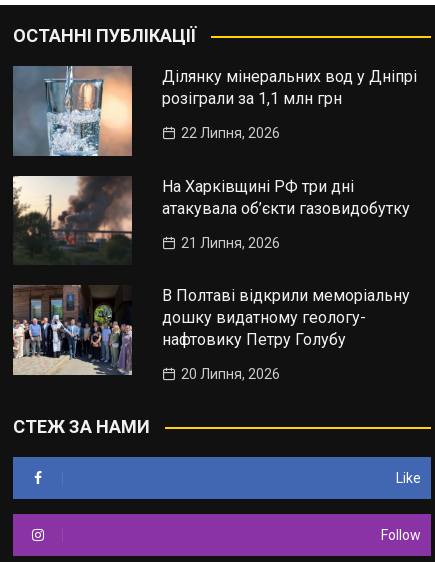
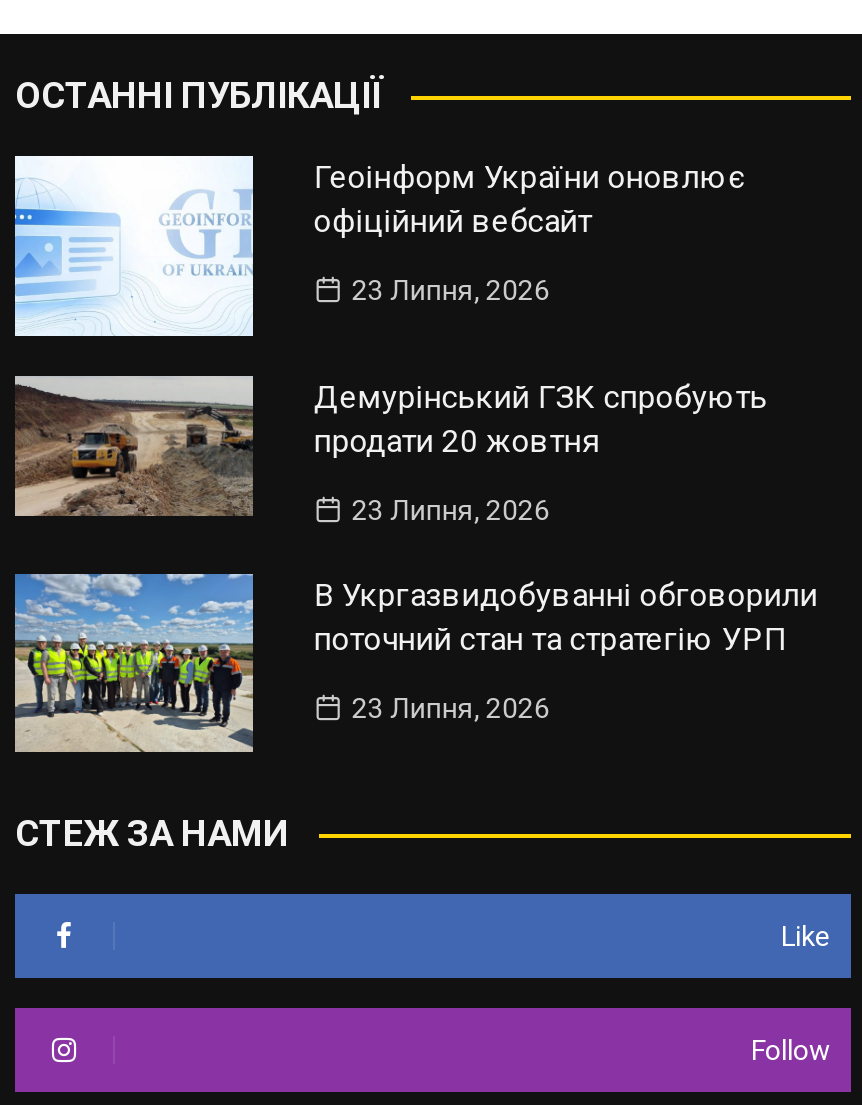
[14,66,417,157] [image] | Ділянку мінеральних вод у Дніпрі | розіграли за 1,1 млн грн -> [13,154,744,338] [image] | Геоінформ України оновлює | офіційний вебсайт
[181,125,280,141] 22 Липня, 2026 -> [352,274,550,306] 23 Липня, 2026
[12,176,410,264] [image] | На Харківщині РФ три дні | атакувала об’єкти газовидобутку -> [13,374,768,516] [image] | Демурінський ГЗК спробують | продати 20 жовтня
[181,235,280,251] 21 Липня, 2026 -> [352,493,550,525] 23 Липня, 2026
[13,284,410,376] [image] | В Полтаві відкрили меморіальну | дошку видатному геологу- | нафтовику Петру Голубу -> [13,572,818,754] [image] | В Укргазвидобуванні обговорили | поточний стан та стратегію УРП
[181,366,280,382] 20 Липня, 2026 -> [352,691,550,723] 23 Липня, 2026

